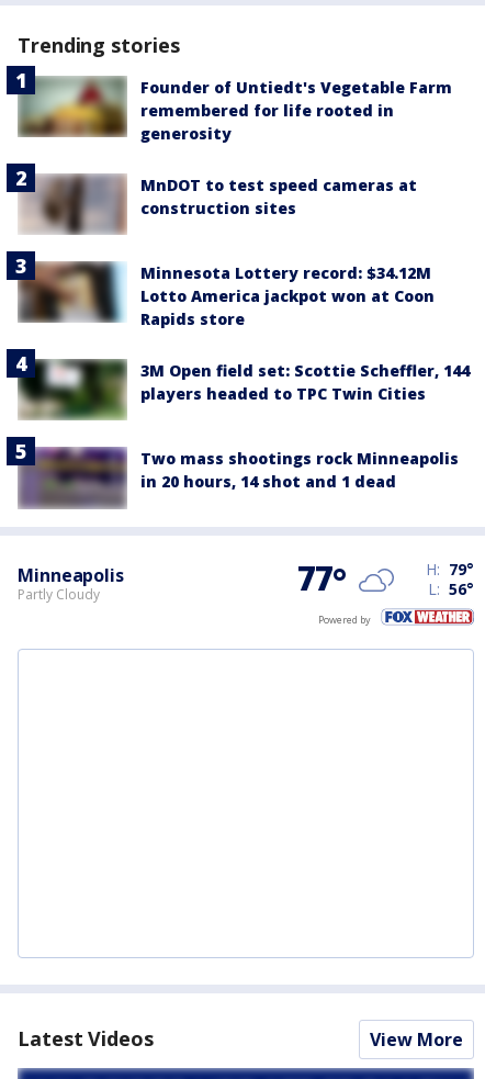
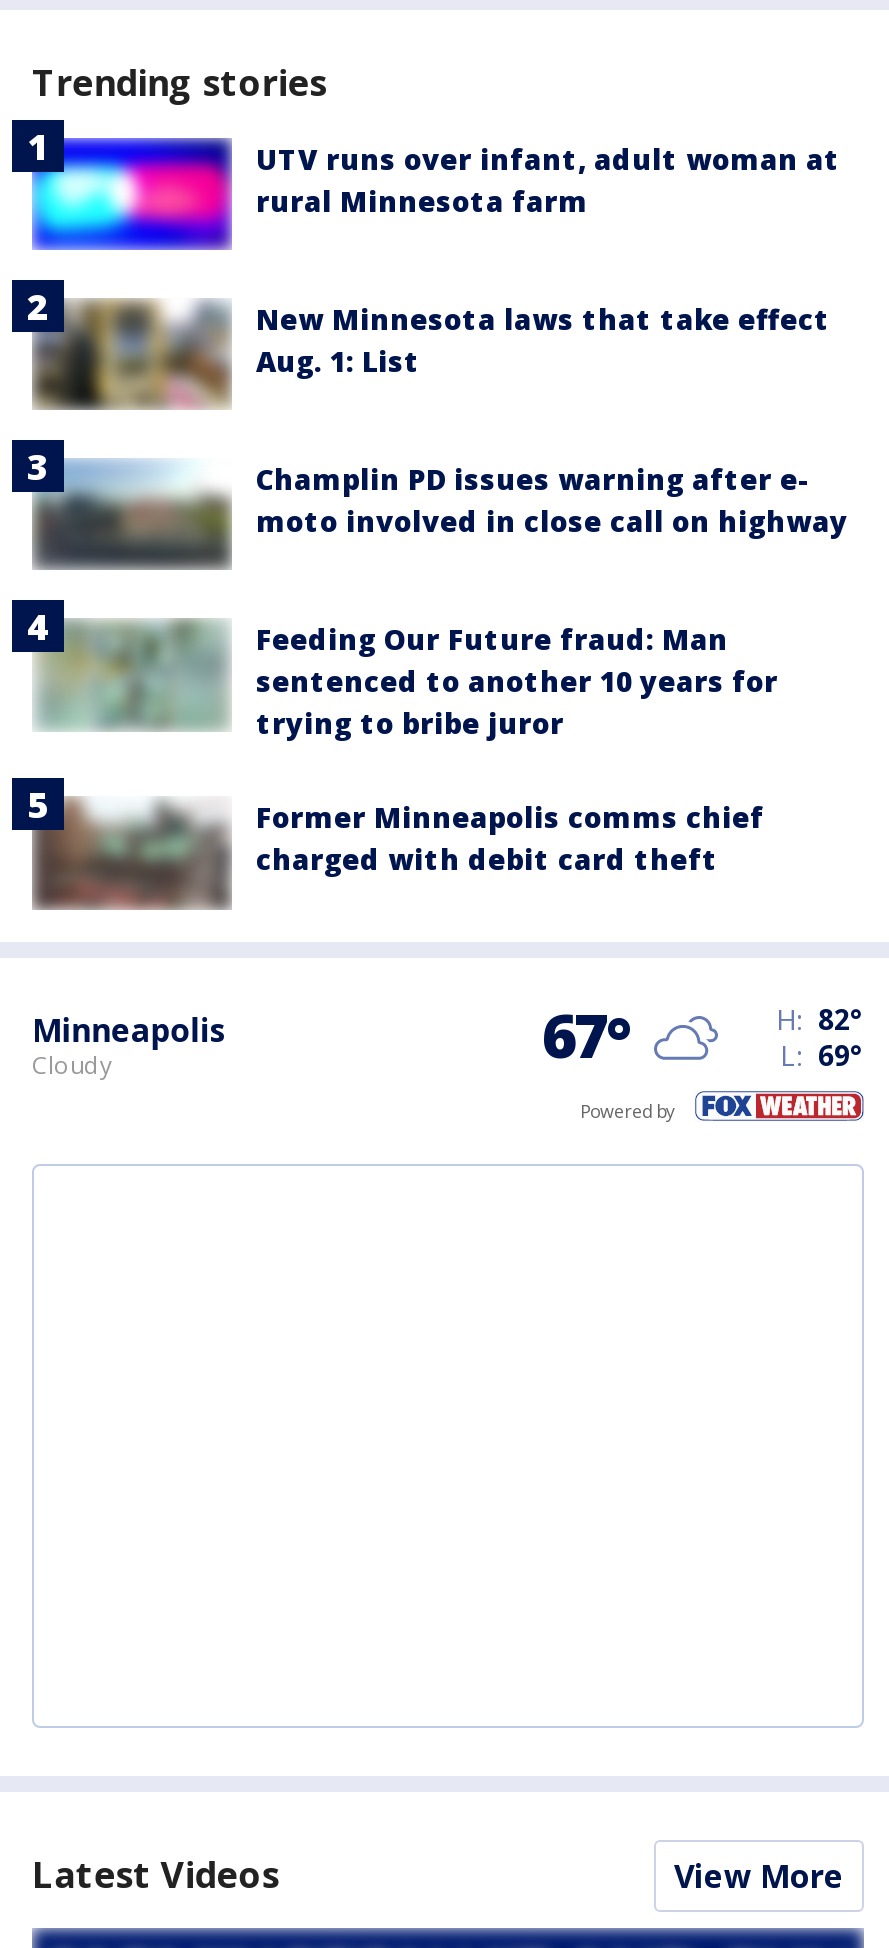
[9,65,452,144] [image] | Founder of Untiedt's Vegetable Farm | remembered for life rooted in | generosity -> [16,137,840,251] [image] | UTV runs over infant, adult woman at | rural Minnesota farm
[9,174,417,235] [image] | MnDOT to test speed cameras at | construction sites -> [16,299,830,411] [image] | New Minnesota laws that take effect | Aug. 1: List
[9,260,435,330] [image] | Minnesota Lottery record: $34.12M | Lotto America jackpot won at Coon | Rapids store -> [16,459,848,569] [image] | Champlin PD issues warning after e- | moto involved in close call on highway
[5,339,470,422] [image] | 3M Open field set: Scottie Scheffler, 144 | players headed to TPC Twin Cities -> [10,597,778,747] [image] | Feeding Our Future fraud: Man | sentenced to another 10 years for | trying to bribe juror
[11,446,459,509] [image] | Two mass shootings rock Minneapolis | in 20 hours, 14 shot and 1 dead -> [18,797,764,909] [image] | Former Minneapolis comms chief | charged with debit card theft
[18,555,474,603] Partly Cloudy | 77° | H: 79° | L: 56° -> [32,993,864,1081] Cloudy | 67° | H: 82° | L: 69°

